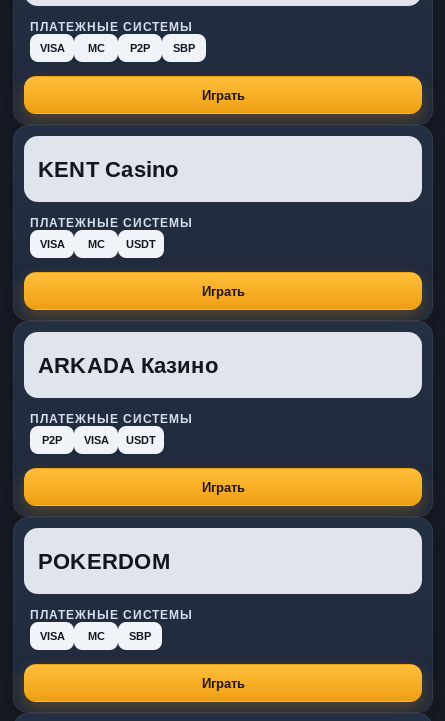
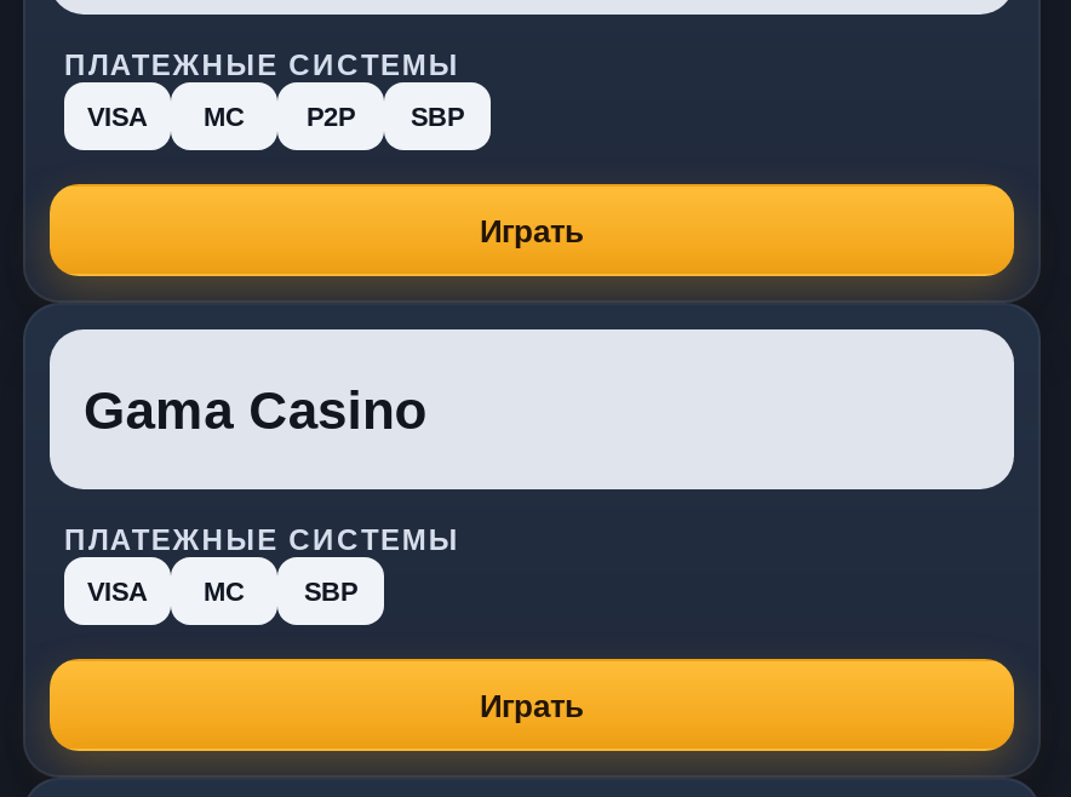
[30,157,244,574] KENT Casino | ПЛАТЕЖНЫЕ СИСТЕМЫ | VISA | MC | USDT | Играть | ARKADA Казино | ПЛАТЕЖНЫЕ СИСТЕМЫ | P2P | VISA | USDT | Играть | POKERDOM -> [84,380,426,440] Gama Casino

